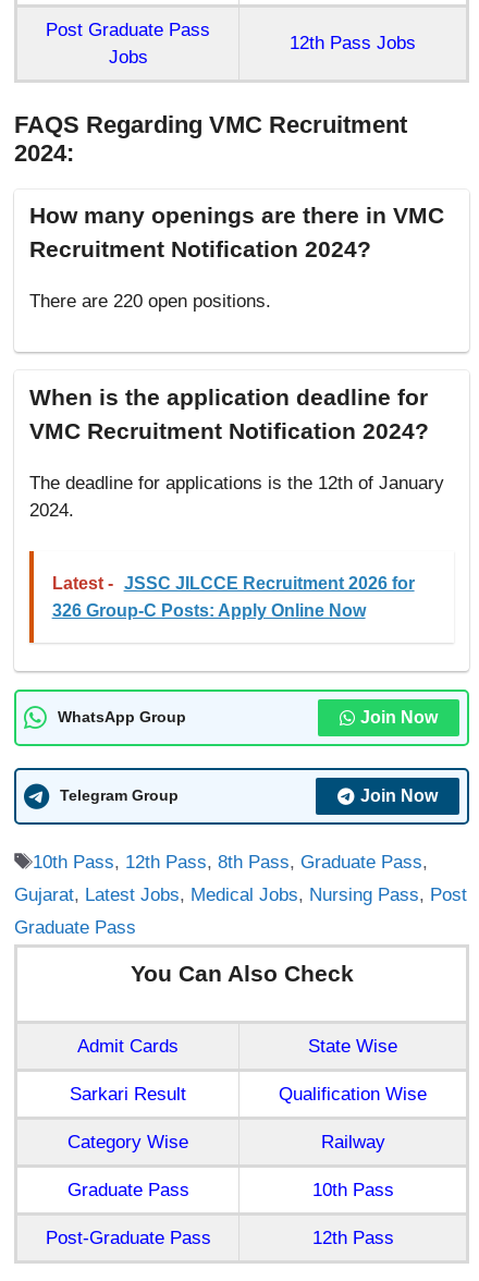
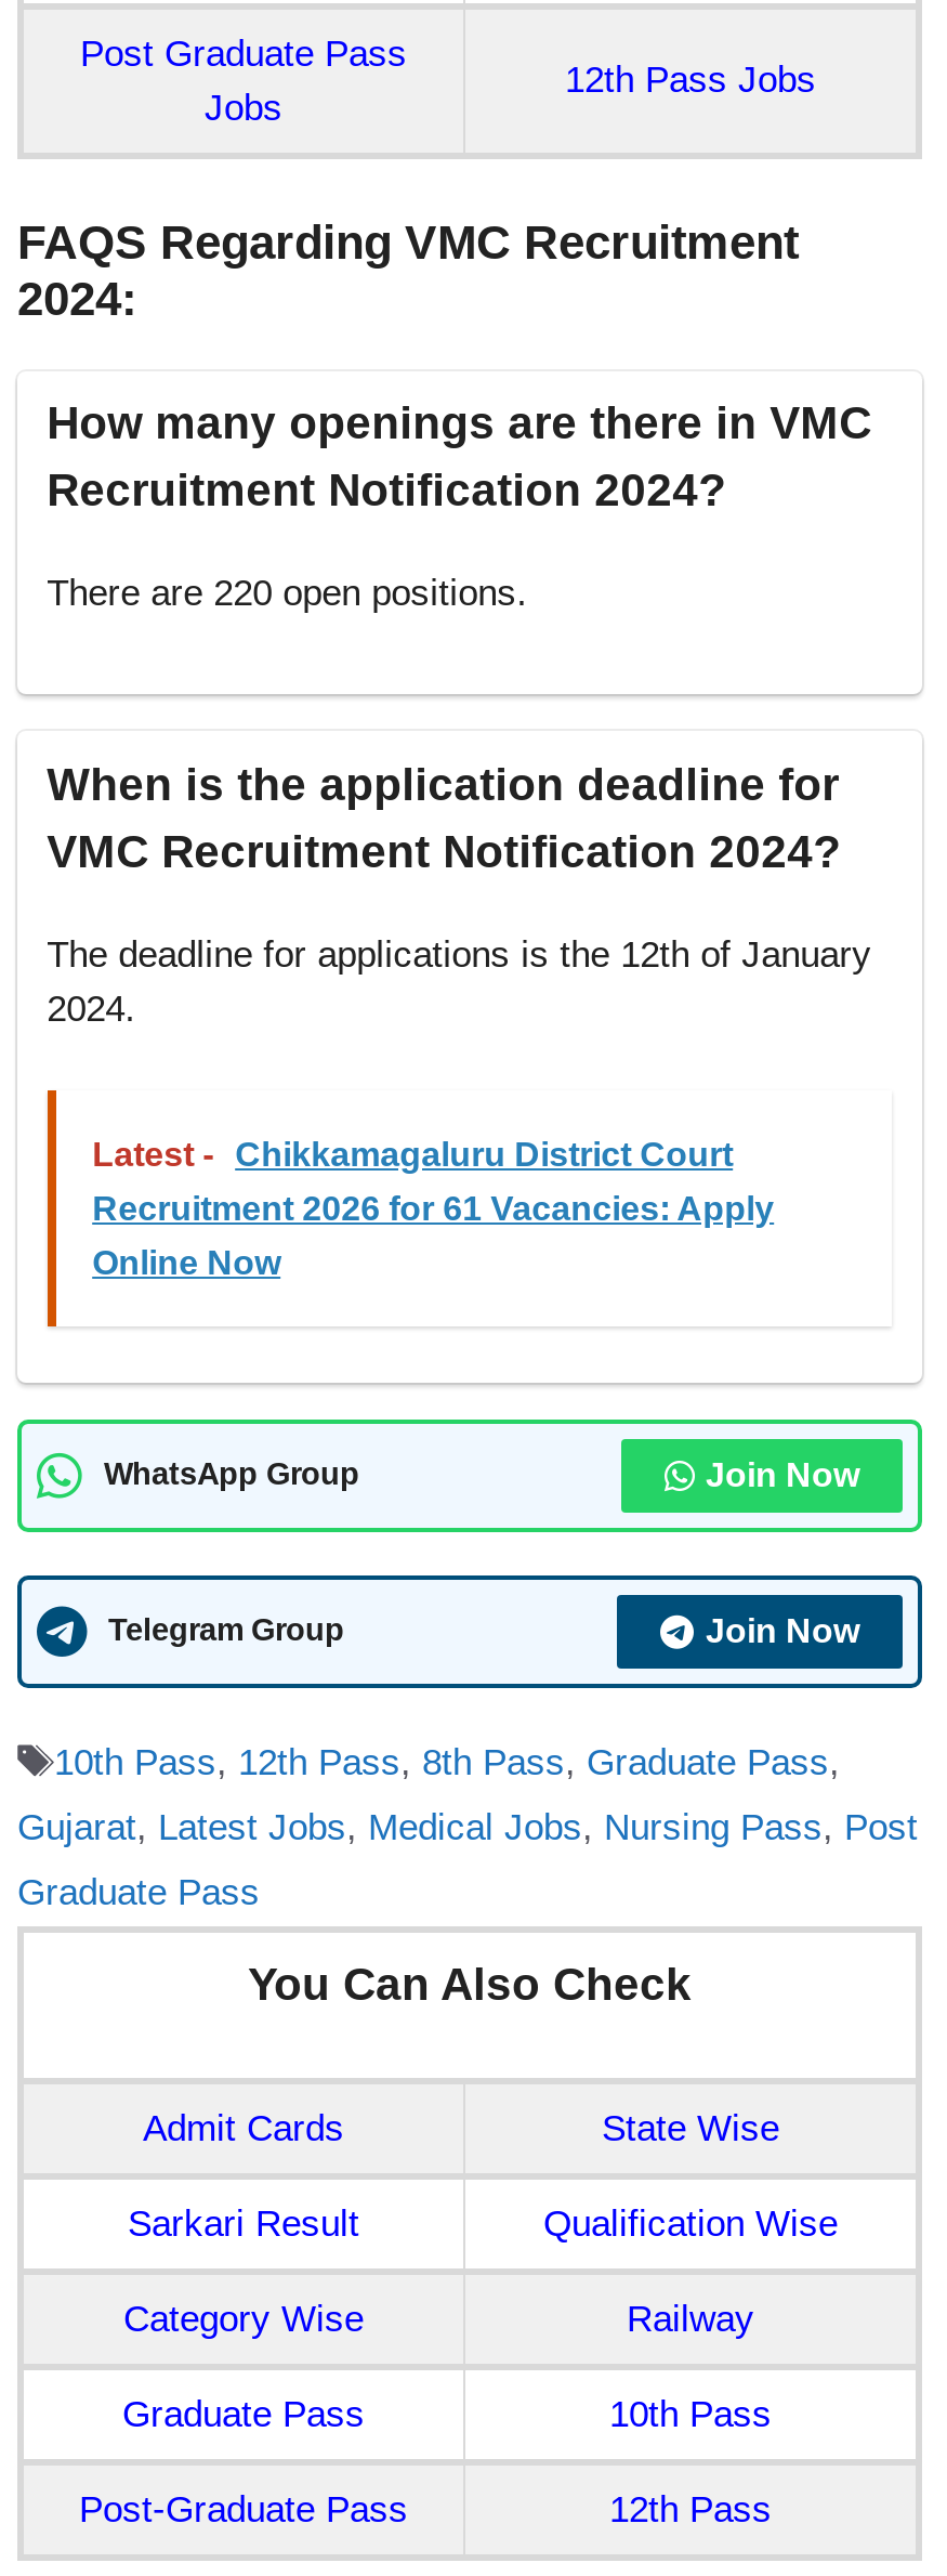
[52,574,414,620] Latest - JSSC JILCCE Recruitment 2026 for | 326 Group-C Posts: Apply Online Now -> [92,1136,774,1281] Latest - Chikkamagaluru District Court | Recruitment 2026 for 61 Vacancies: Apply | Online Now

